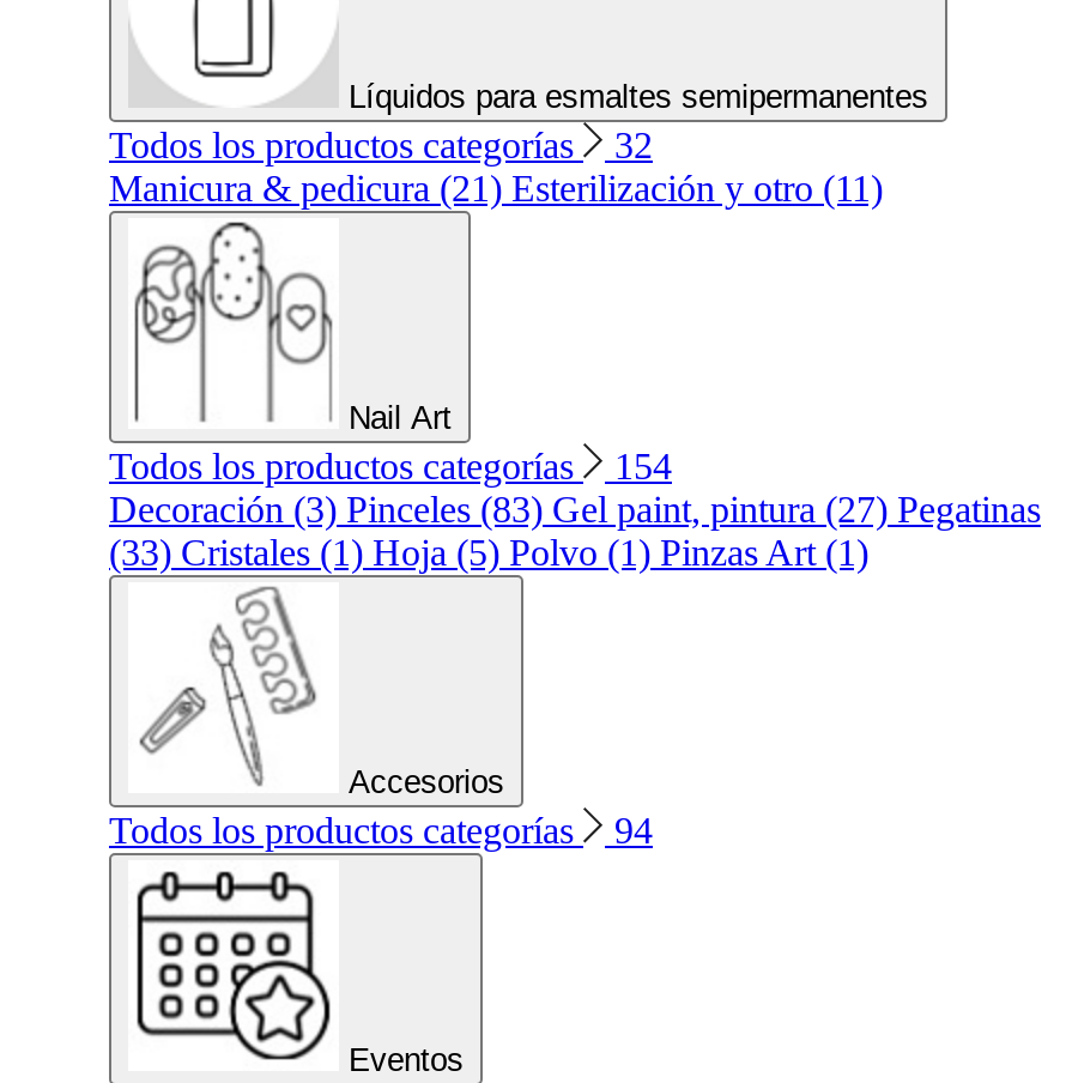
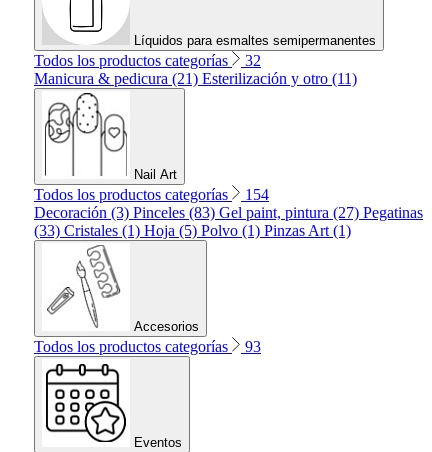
[109,810,653,851] Todos los productos categorías 94 -> [34,338,261,355] Todos los productos categorías 93

